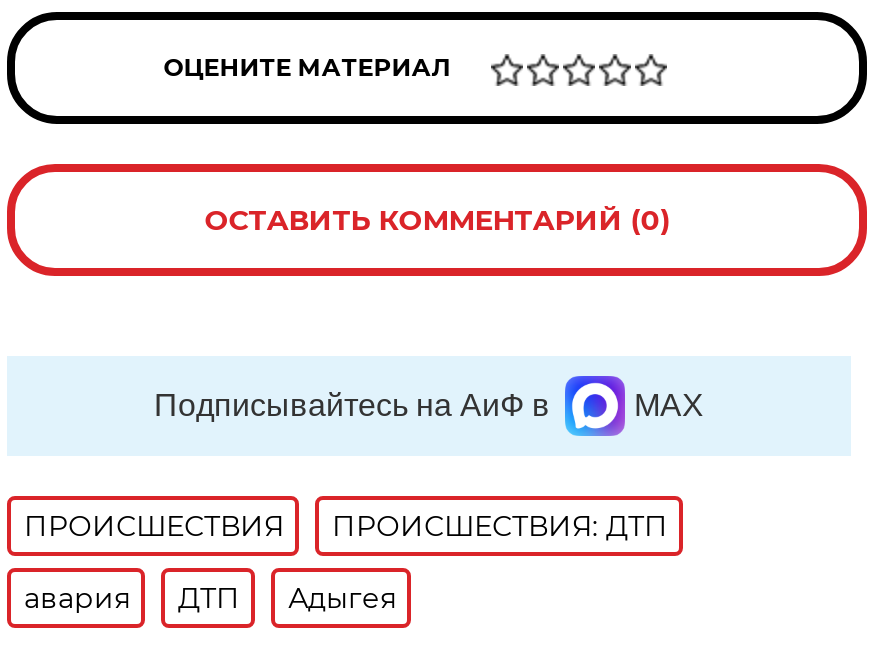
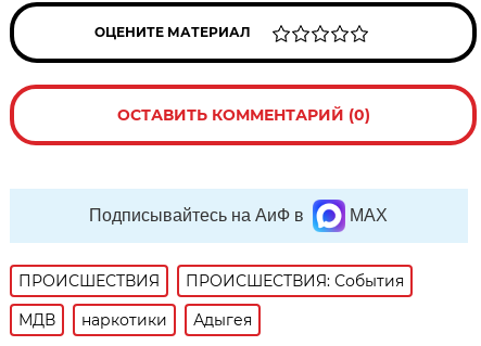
[332,508,668,544] ПРОИСШЕСТВИЯ: ДТП -> [186,271,404,291] ПРОИСШЕСТВИЯ: События
[24,580,240,616] авария | ДТП -> [19,310,168,330] МДВ | наркотики

